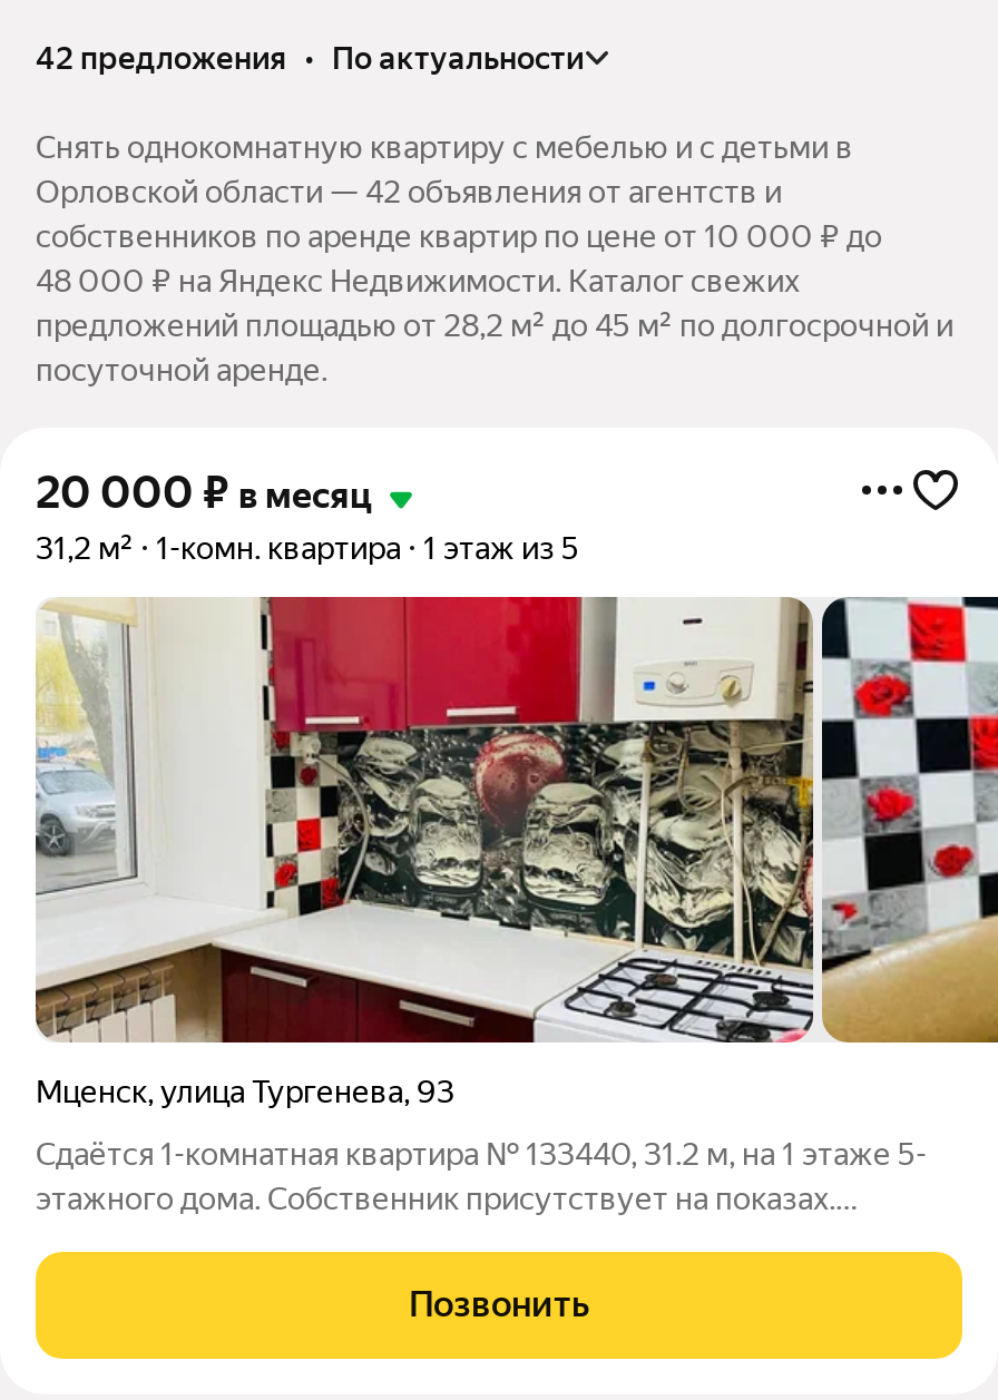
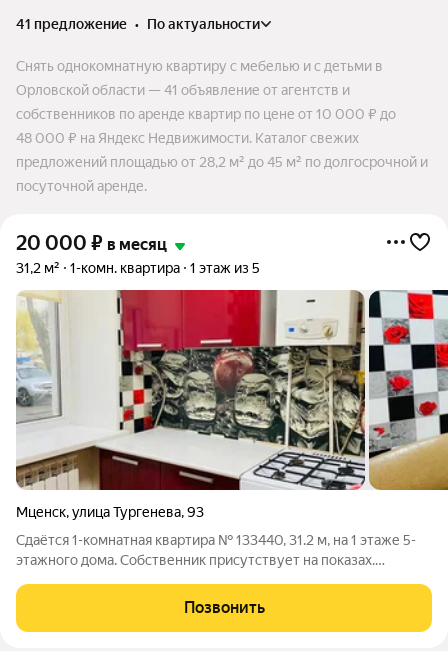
[36,40,584,75] 42 предложения • по актуальности -> [16,16,260,32] 41 предложение • по актуальности
[36,173,782,209] Орловской области — 42 объявления от агентств и -> [16,82,350,98] Орловской области — 41 объявление от агентств и

